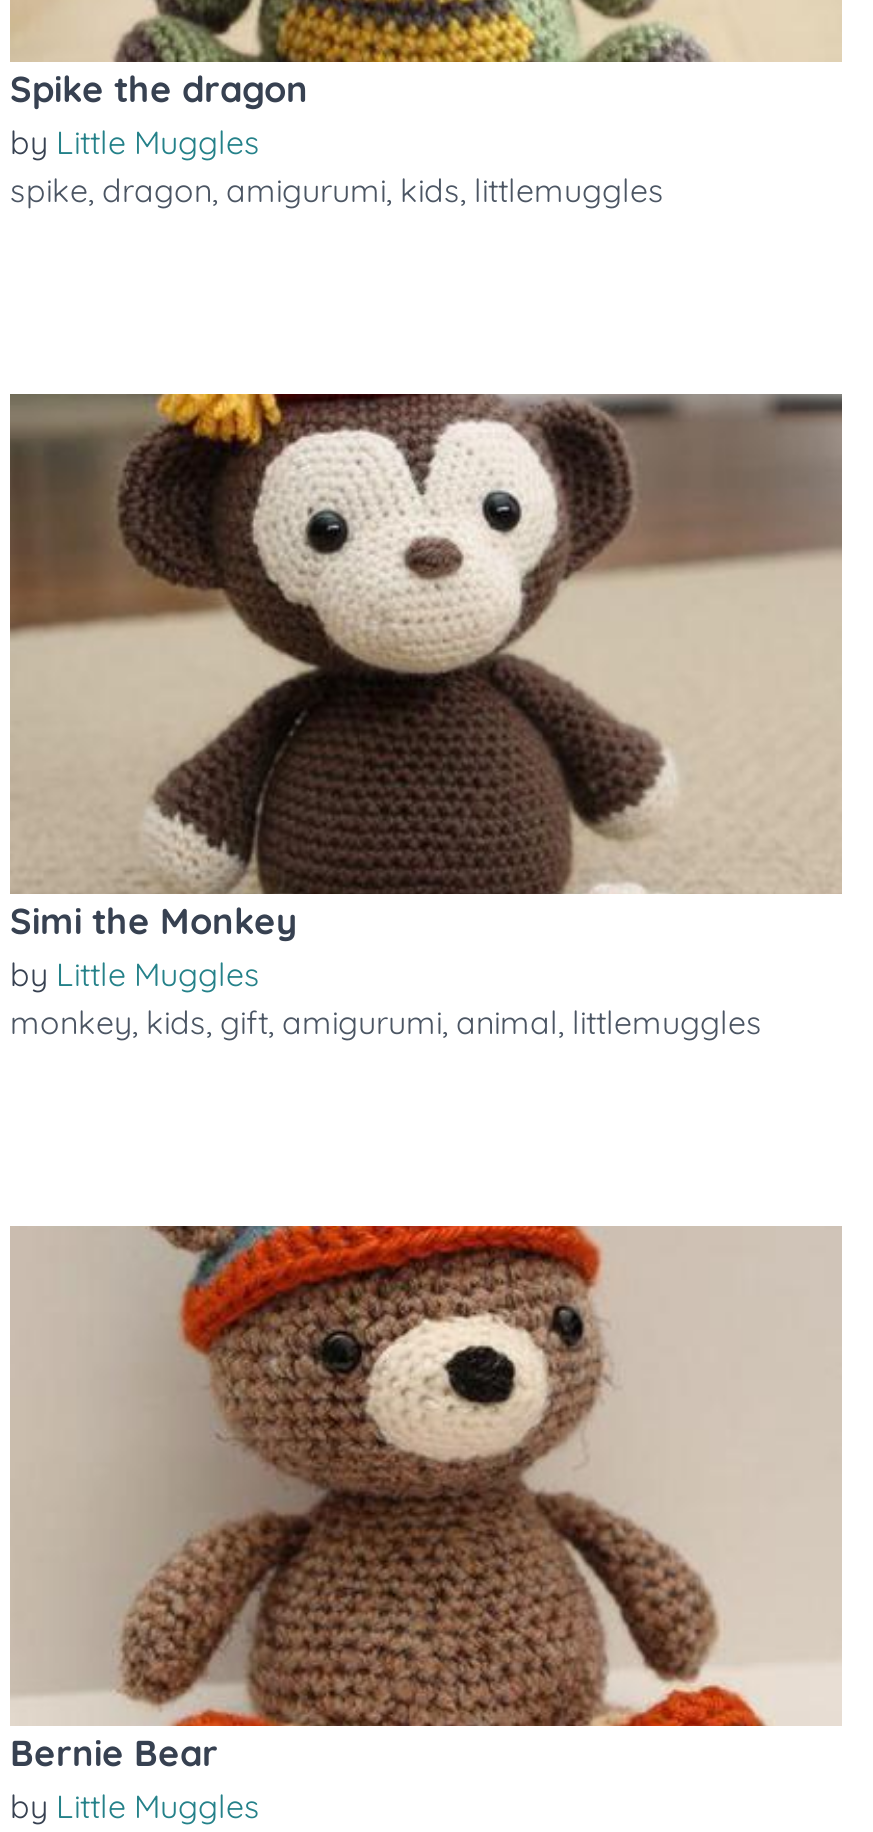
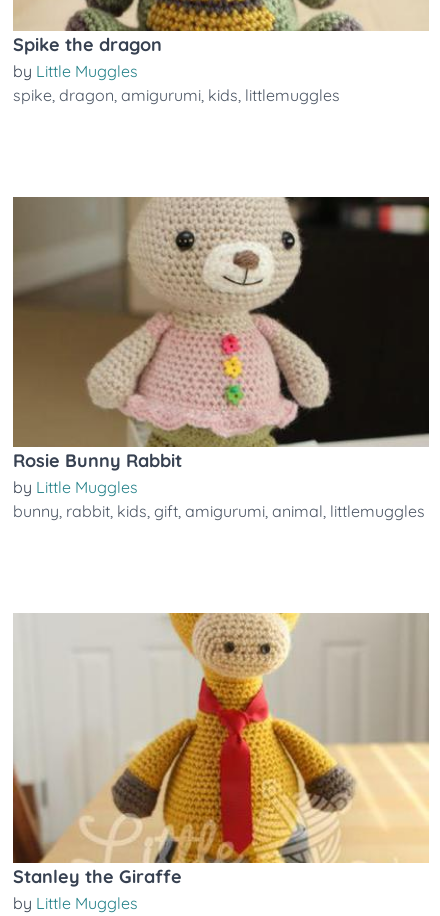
[10,392,842,944] [image] | Simi the Monkey -> [13,196,430,472] [image] | Rosie Bunny Rabbit
[10,1002,762,1042] monkey, kids, gift, amigurumi, animal, littlemuggles -> [13,501,425,521] bunny, rabbit, kids, gift, amigurumi, animal, littlemuggles
[10,1224,840,1776] [image] | Bernie Bear -> [12,612,428,888] [image] | Stanley the Giraffe

